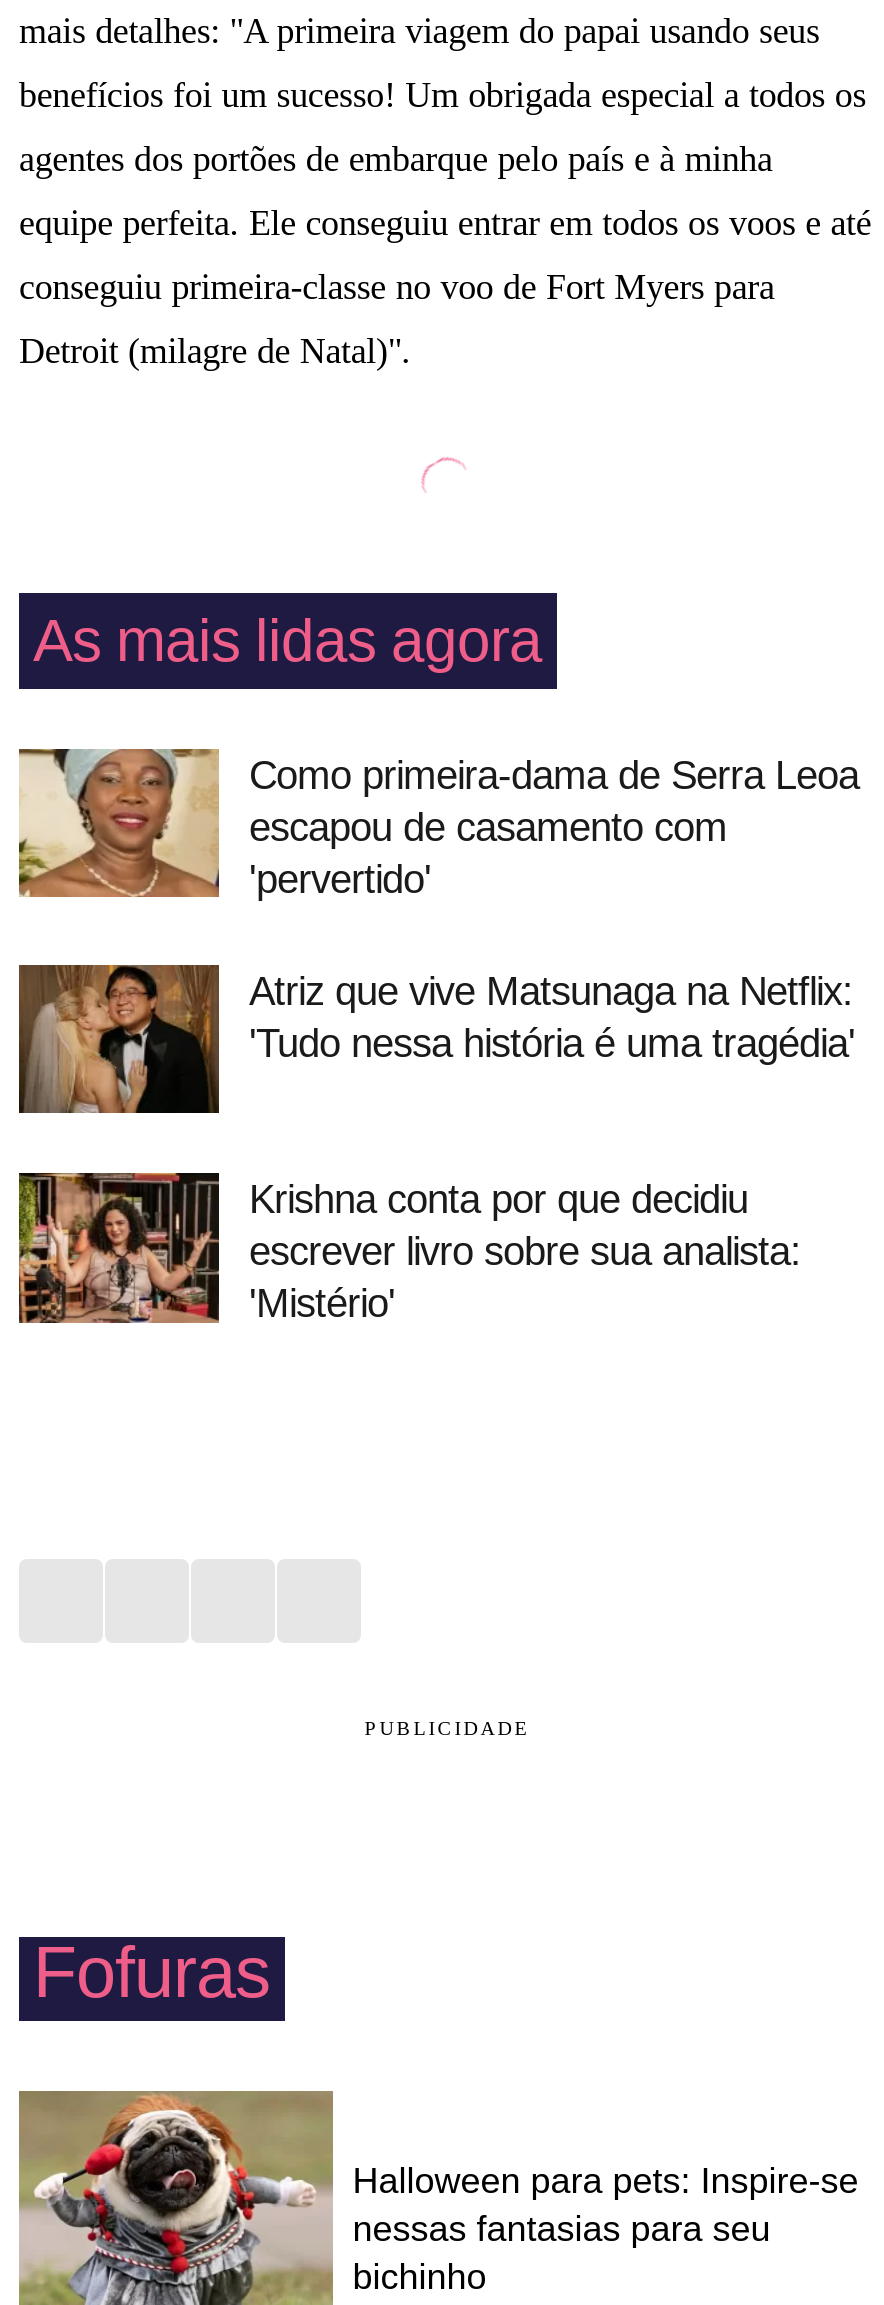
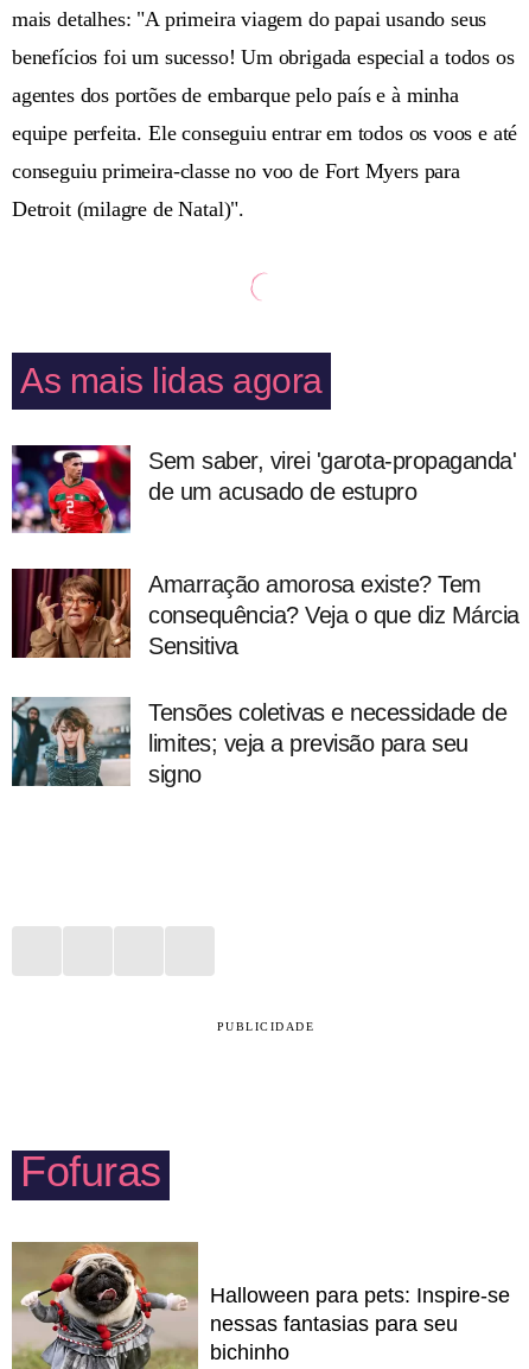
[17,747,859,900] [image] | Como primeira-dama de Serra Leoa | escapou de casamento com | 'pervertido' -> [11,444,516,534] [image] | Sem saber, virei 'garota-propaganda' | de um acusado de estupro
[17,957,855,1115] [image] | Atriz que vive Matsunaga na Netflix: | 'Tudo nessa história é uma tragédia' -> [11,568,519,661] [image] | Amarração amorosa existe? Tem | consequência? Veja o que diz Márcia | Sensitiva
[17,1171,801,1326] [image] | Krishna conta por que decidiu | escrever livro sobre sua analista: | 'Mistério' -> [11,697,506,788] [image] | Tensões coletivas e necessidade de | limites; veja a previsão para seu | signo

